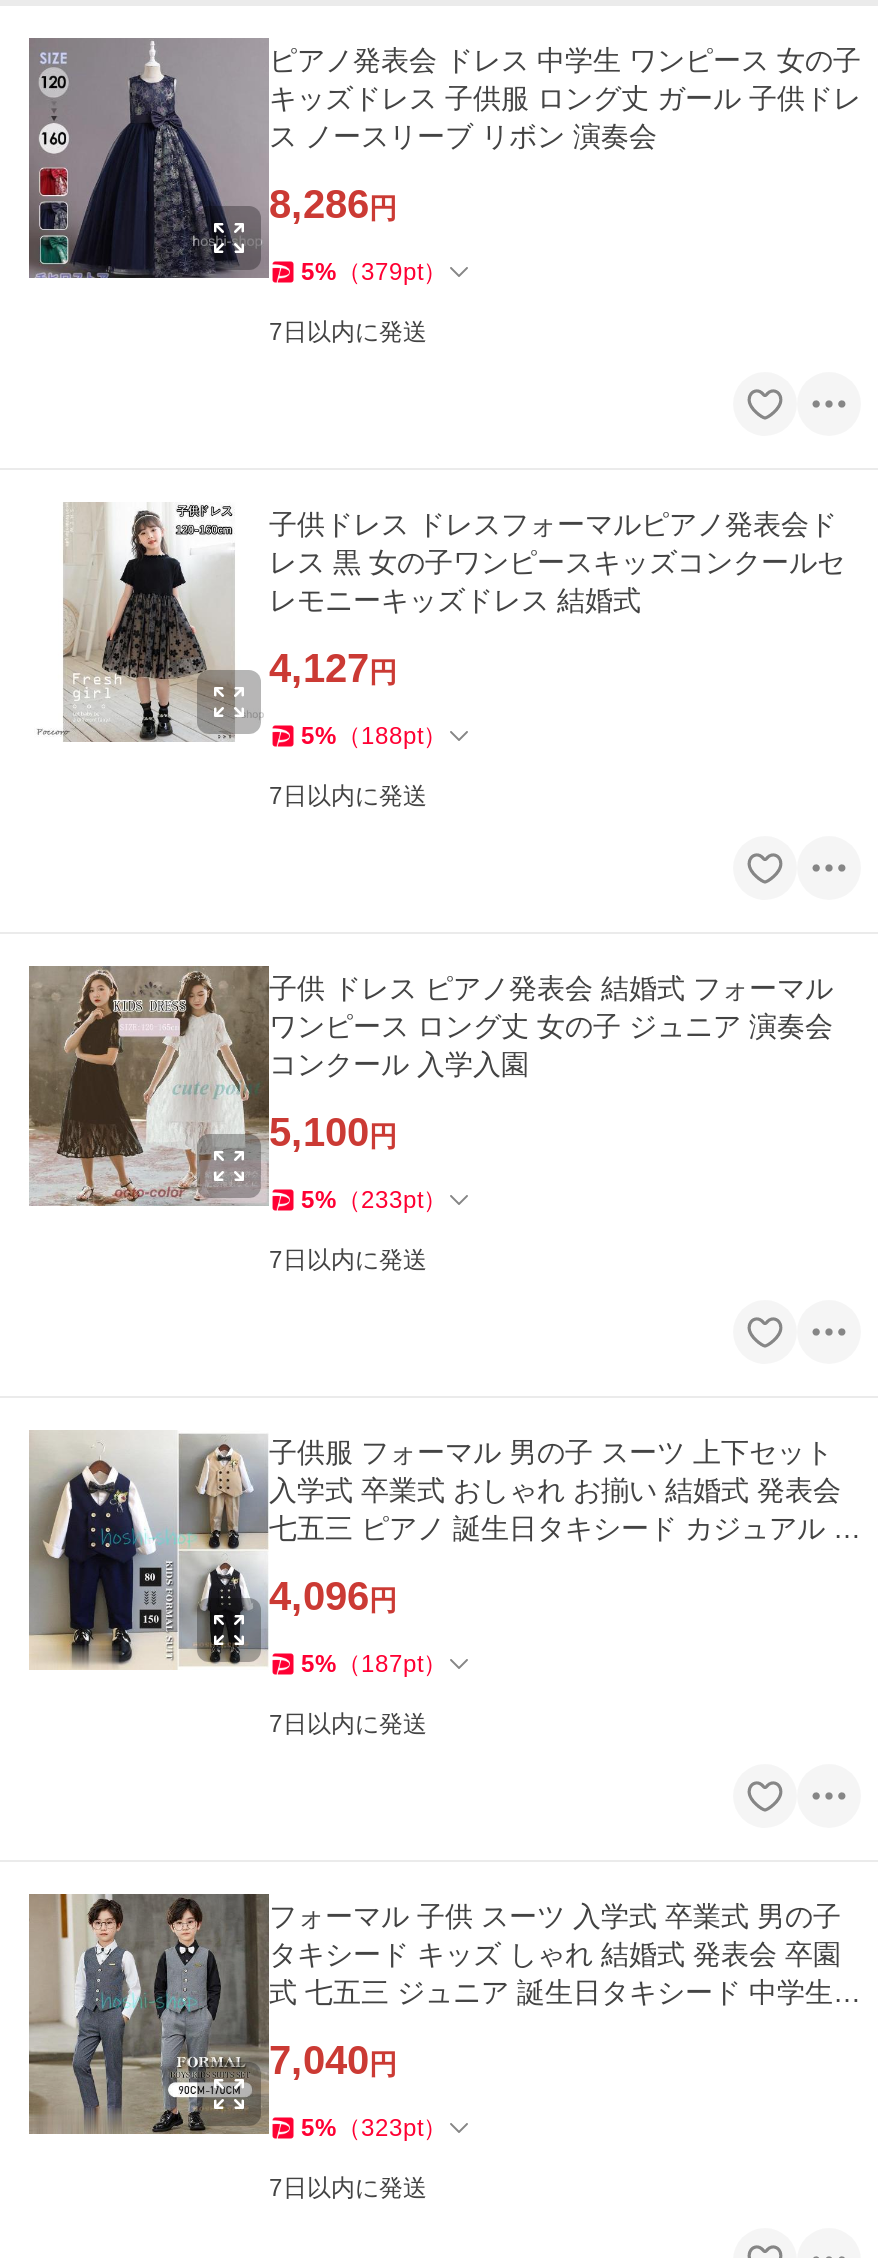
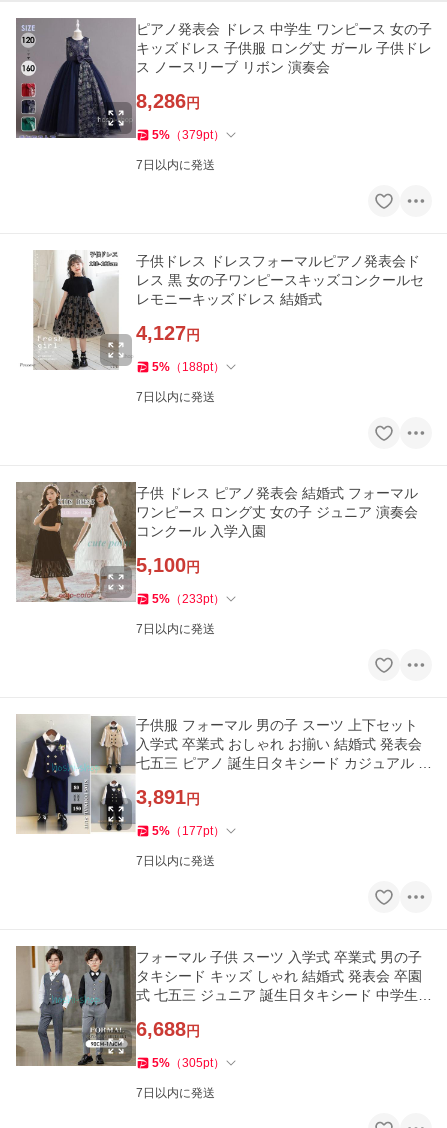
[269,1574,397,1618] 4,096円 -> [136,786,200,808] 3,891円
[301,1650,447,1678] 5%（187pt） -> [152,824,225,838] 5%（177pt）
[269,2038,397,2082] 7,040円 -> [136,1018,200,1040] 6,688円
[301,2114,447,2142] 5%（323pt） -> [152,1056,225,1070] 5%（305pt）

